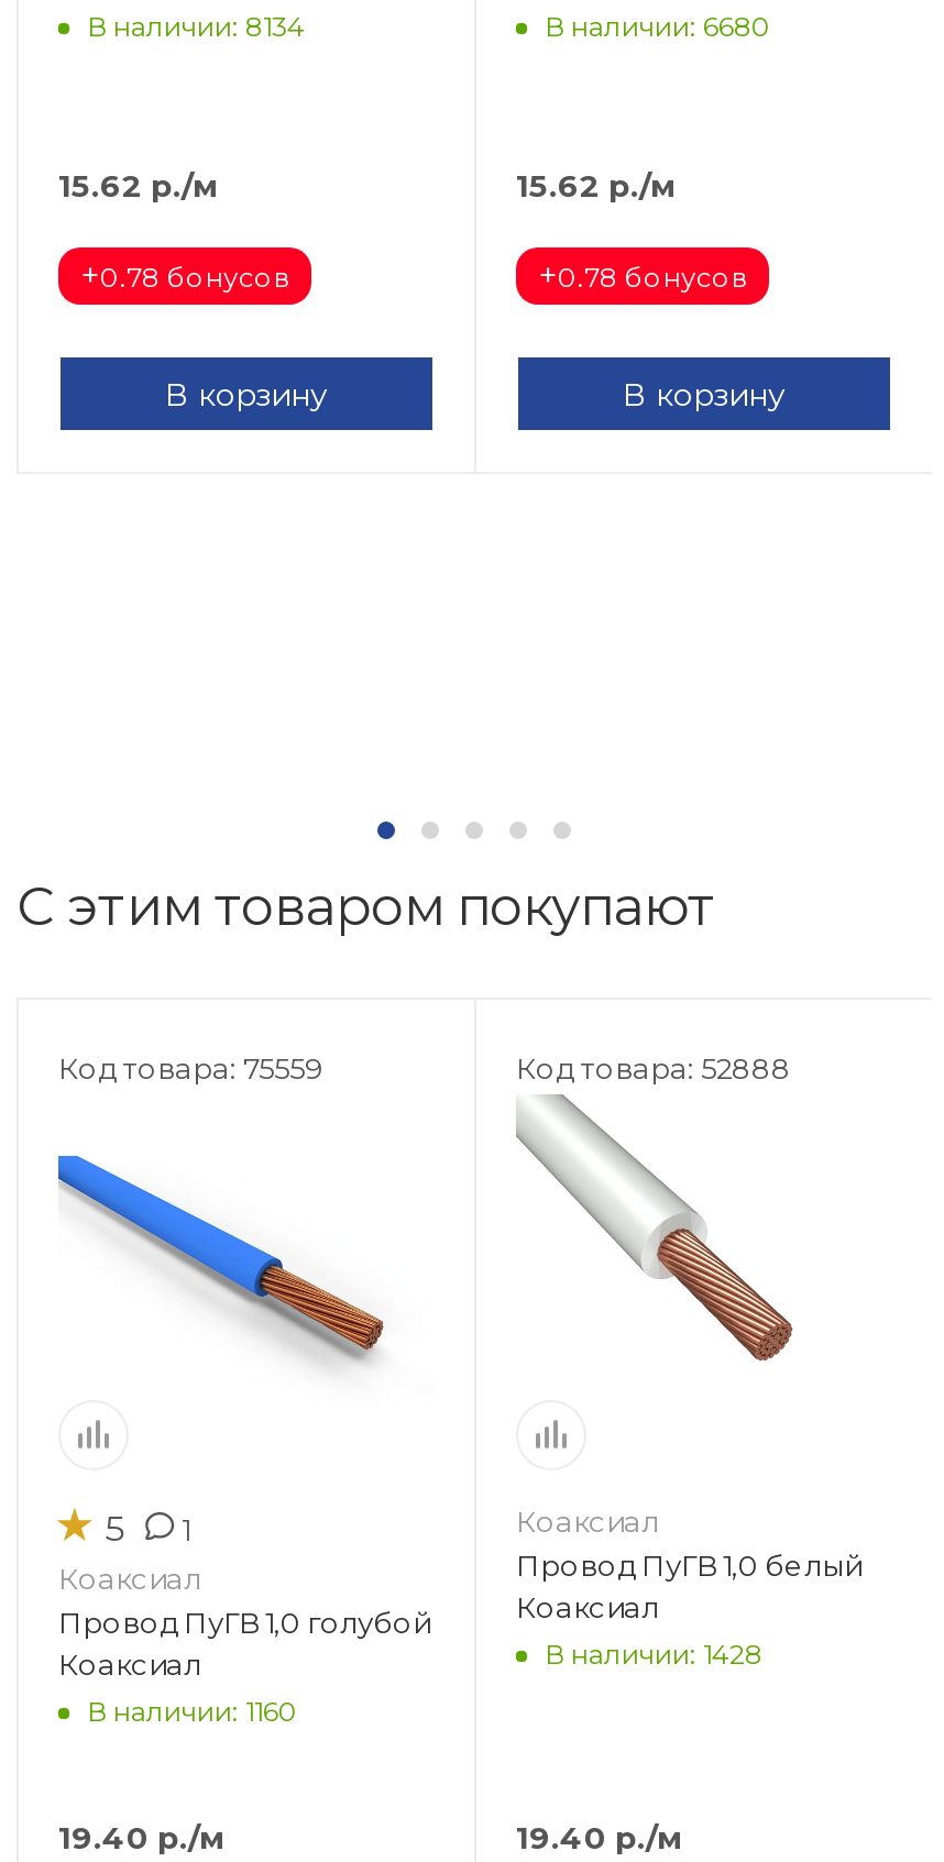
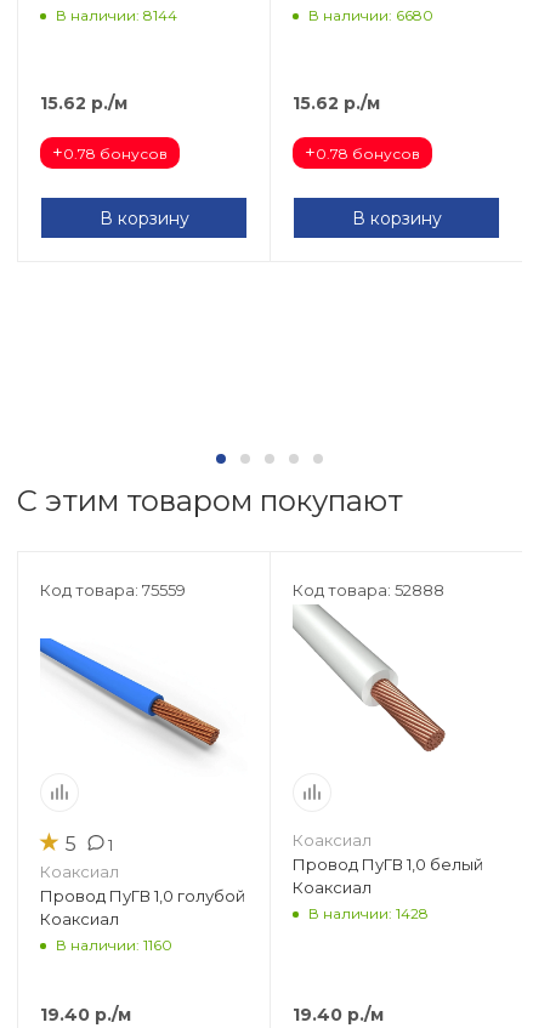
[87,10,305,43] В наличии: 8134 -> [56,6,177,25] В наличии: 8144

